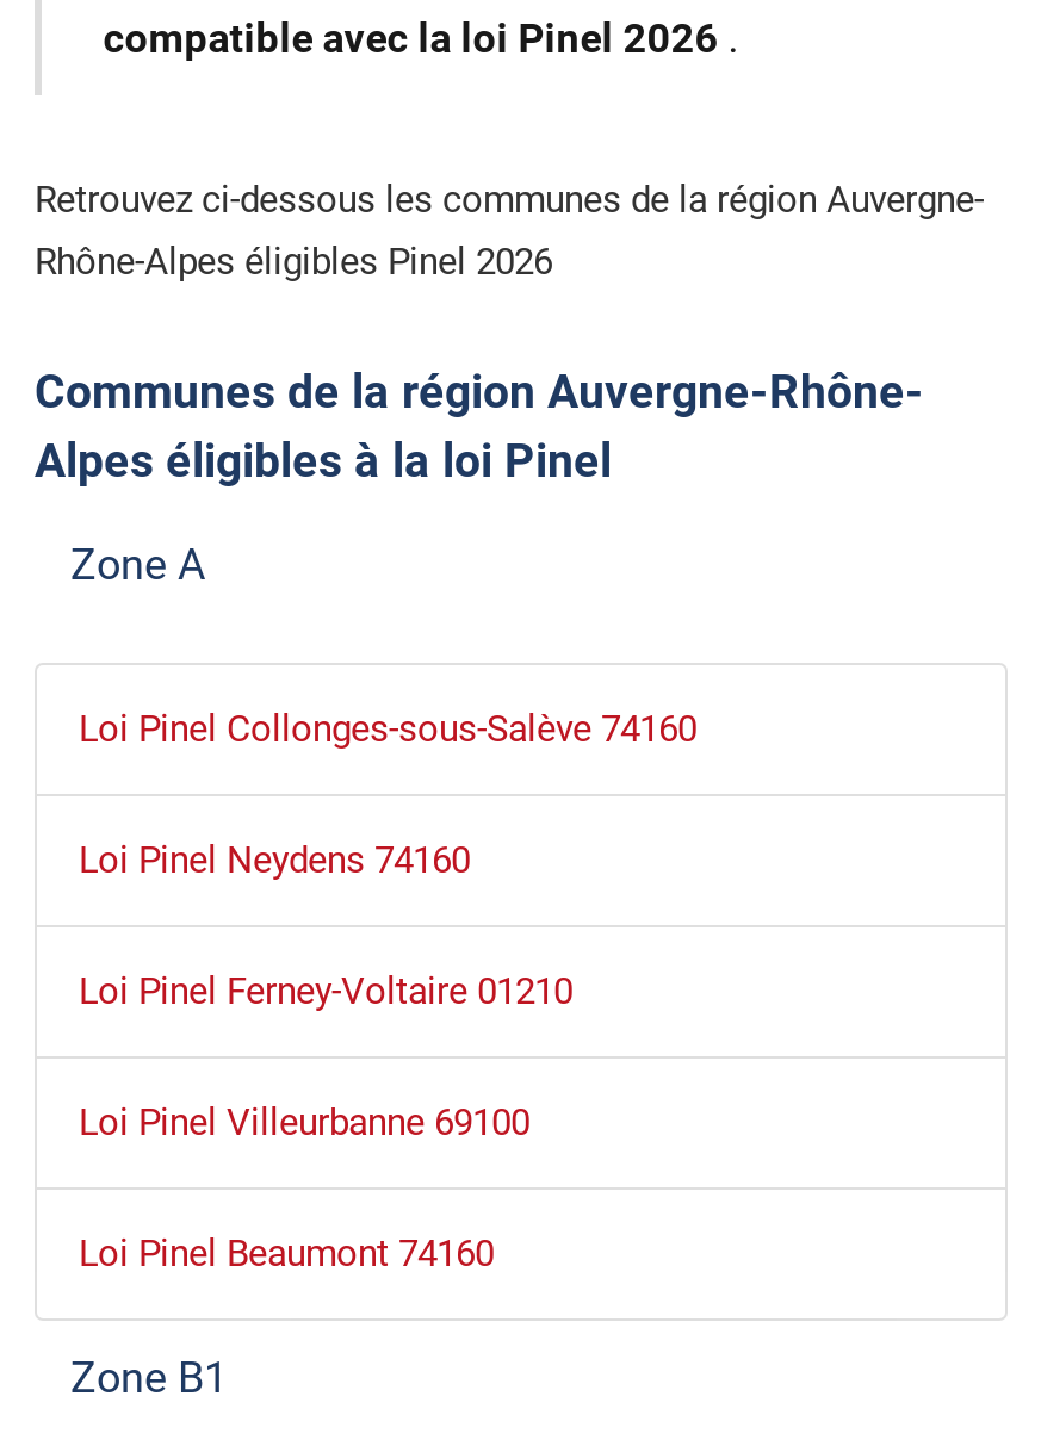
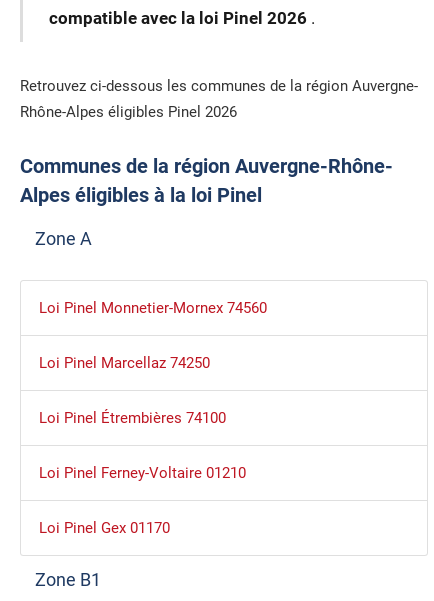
[79,709,696,883] Loi Pinel Collonges-sous-Salève 74160 | Loi Pinel Neydens 74160 -> [38,299,266,427] Loi Pinel Monnetier-Mornex 74560 | Loi Pinel Marcellaz 74250 | Loi Pinel Étrembières 74100
moved [79,972,572,1014] -> [38,464,245,482]: Loi Pinel Ferney-Voltaire 01210
[79,1103,529,1277] Loi Pinel Villeurbanne 69100 | Loi Pinel Beaumont 74160 -> [38,519,169,537] Loi Pinel Gex 01170

